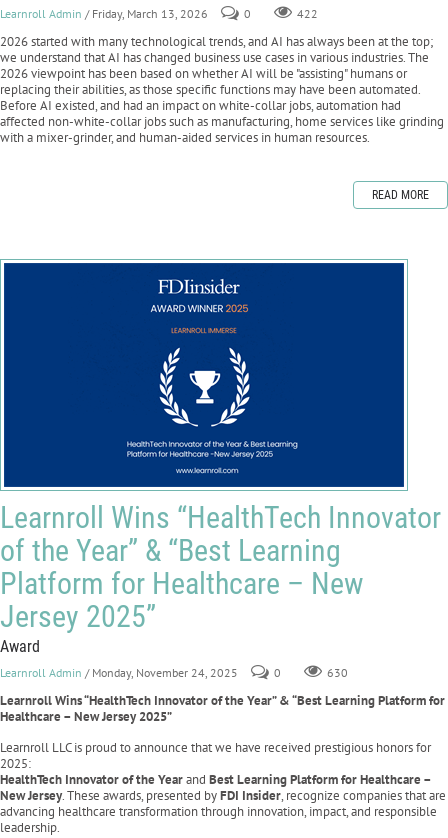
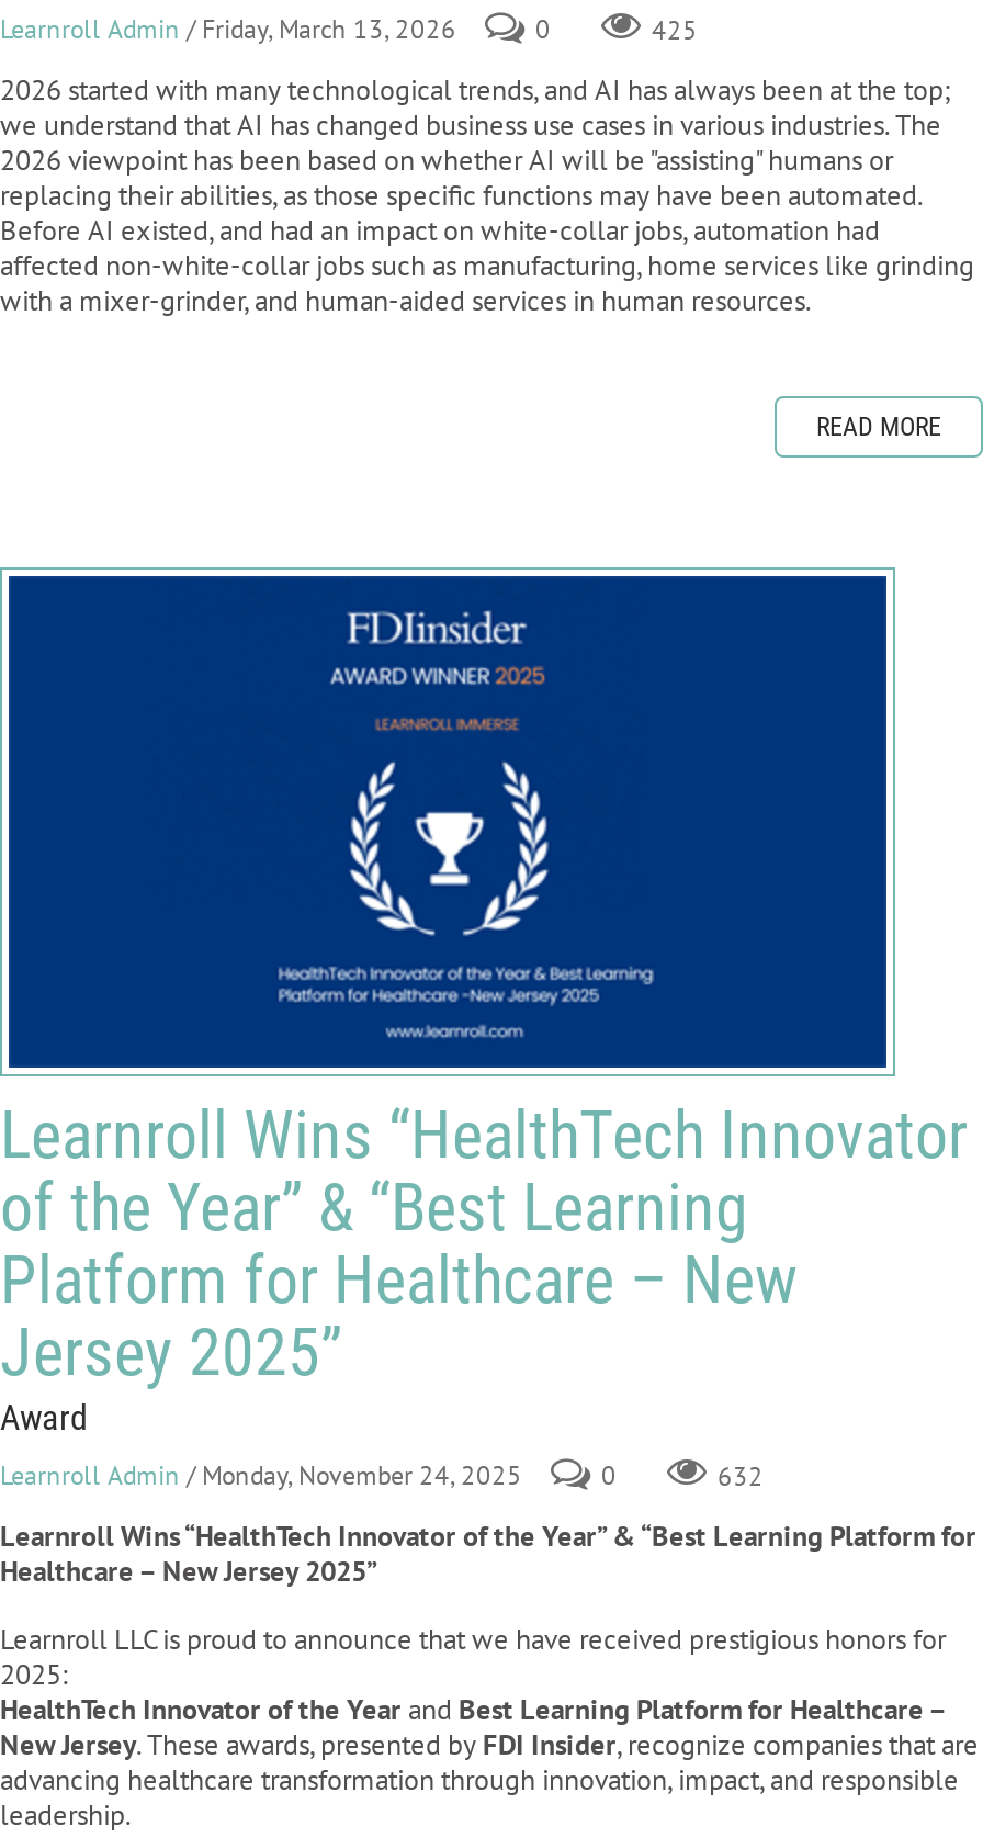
[297,6,318,21] 422 -> [652,12,698,45] 425
[327,665,348,680] 630 -> [718,1458,764,1491] 632

